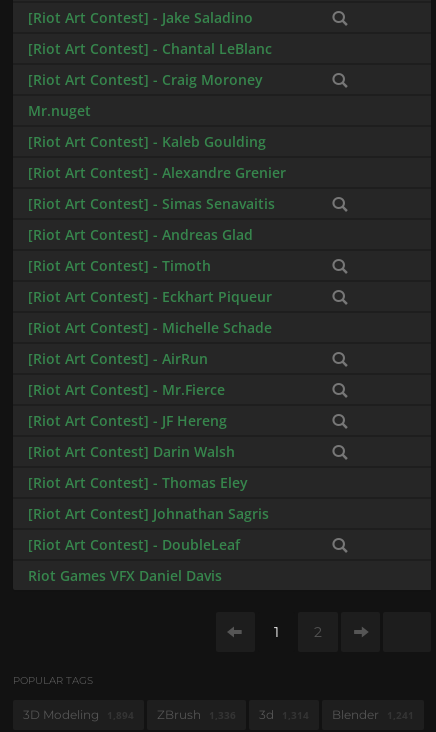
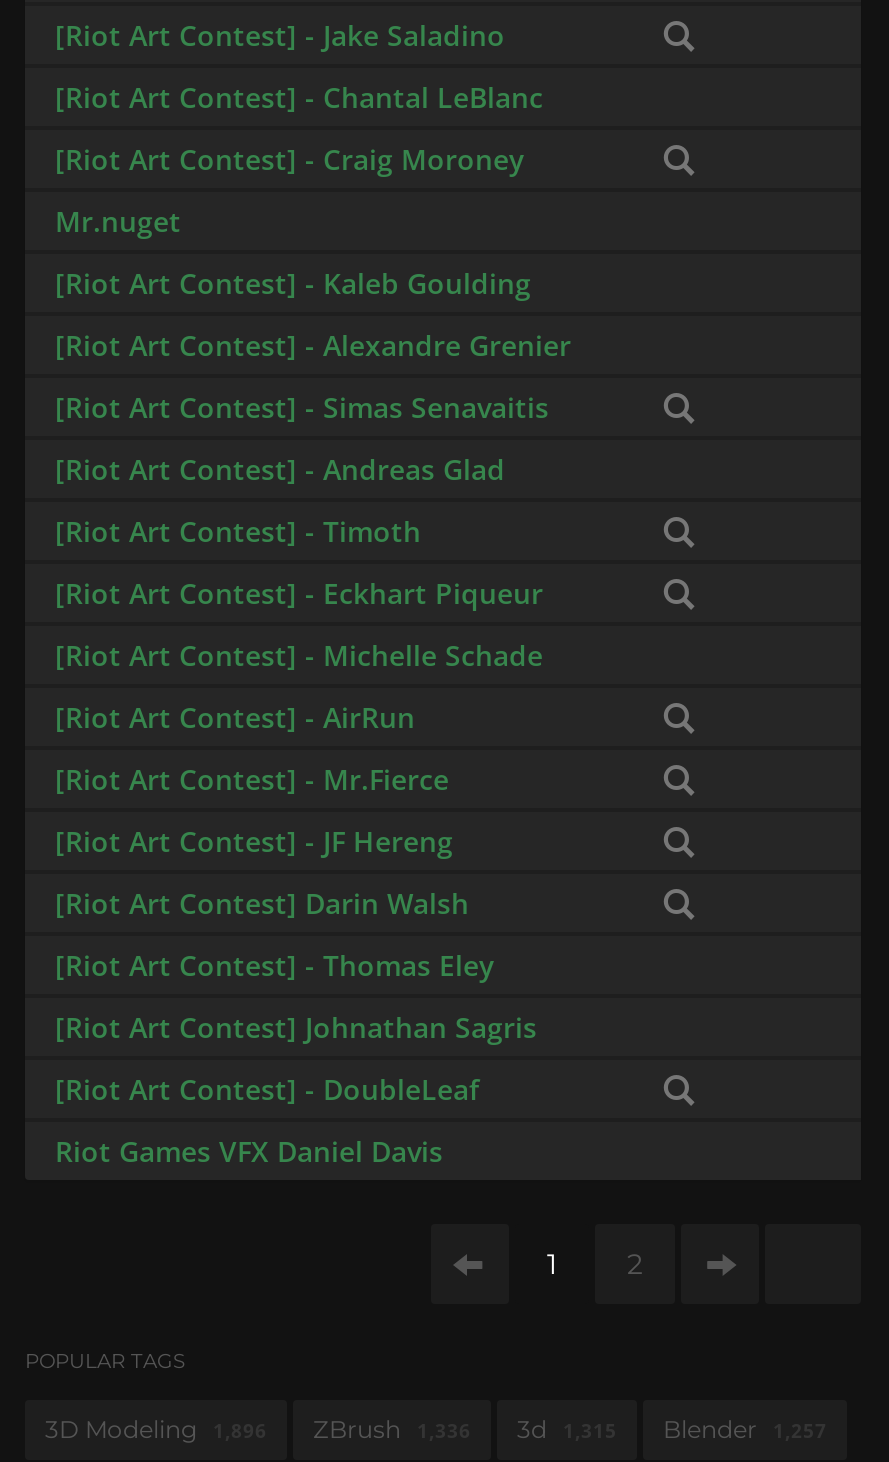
[23,707,134,722] 3D Modeling 1,894 -> [45,1414,267,1444] 3D Modeling 1,896
[259,707,309,722] 3d 1,314 -> [517,1414,617,1444] 3d 1,315
[332,707,414,722] Blender 1,241 -> [663,1414,827,1444] Blender 1,257

